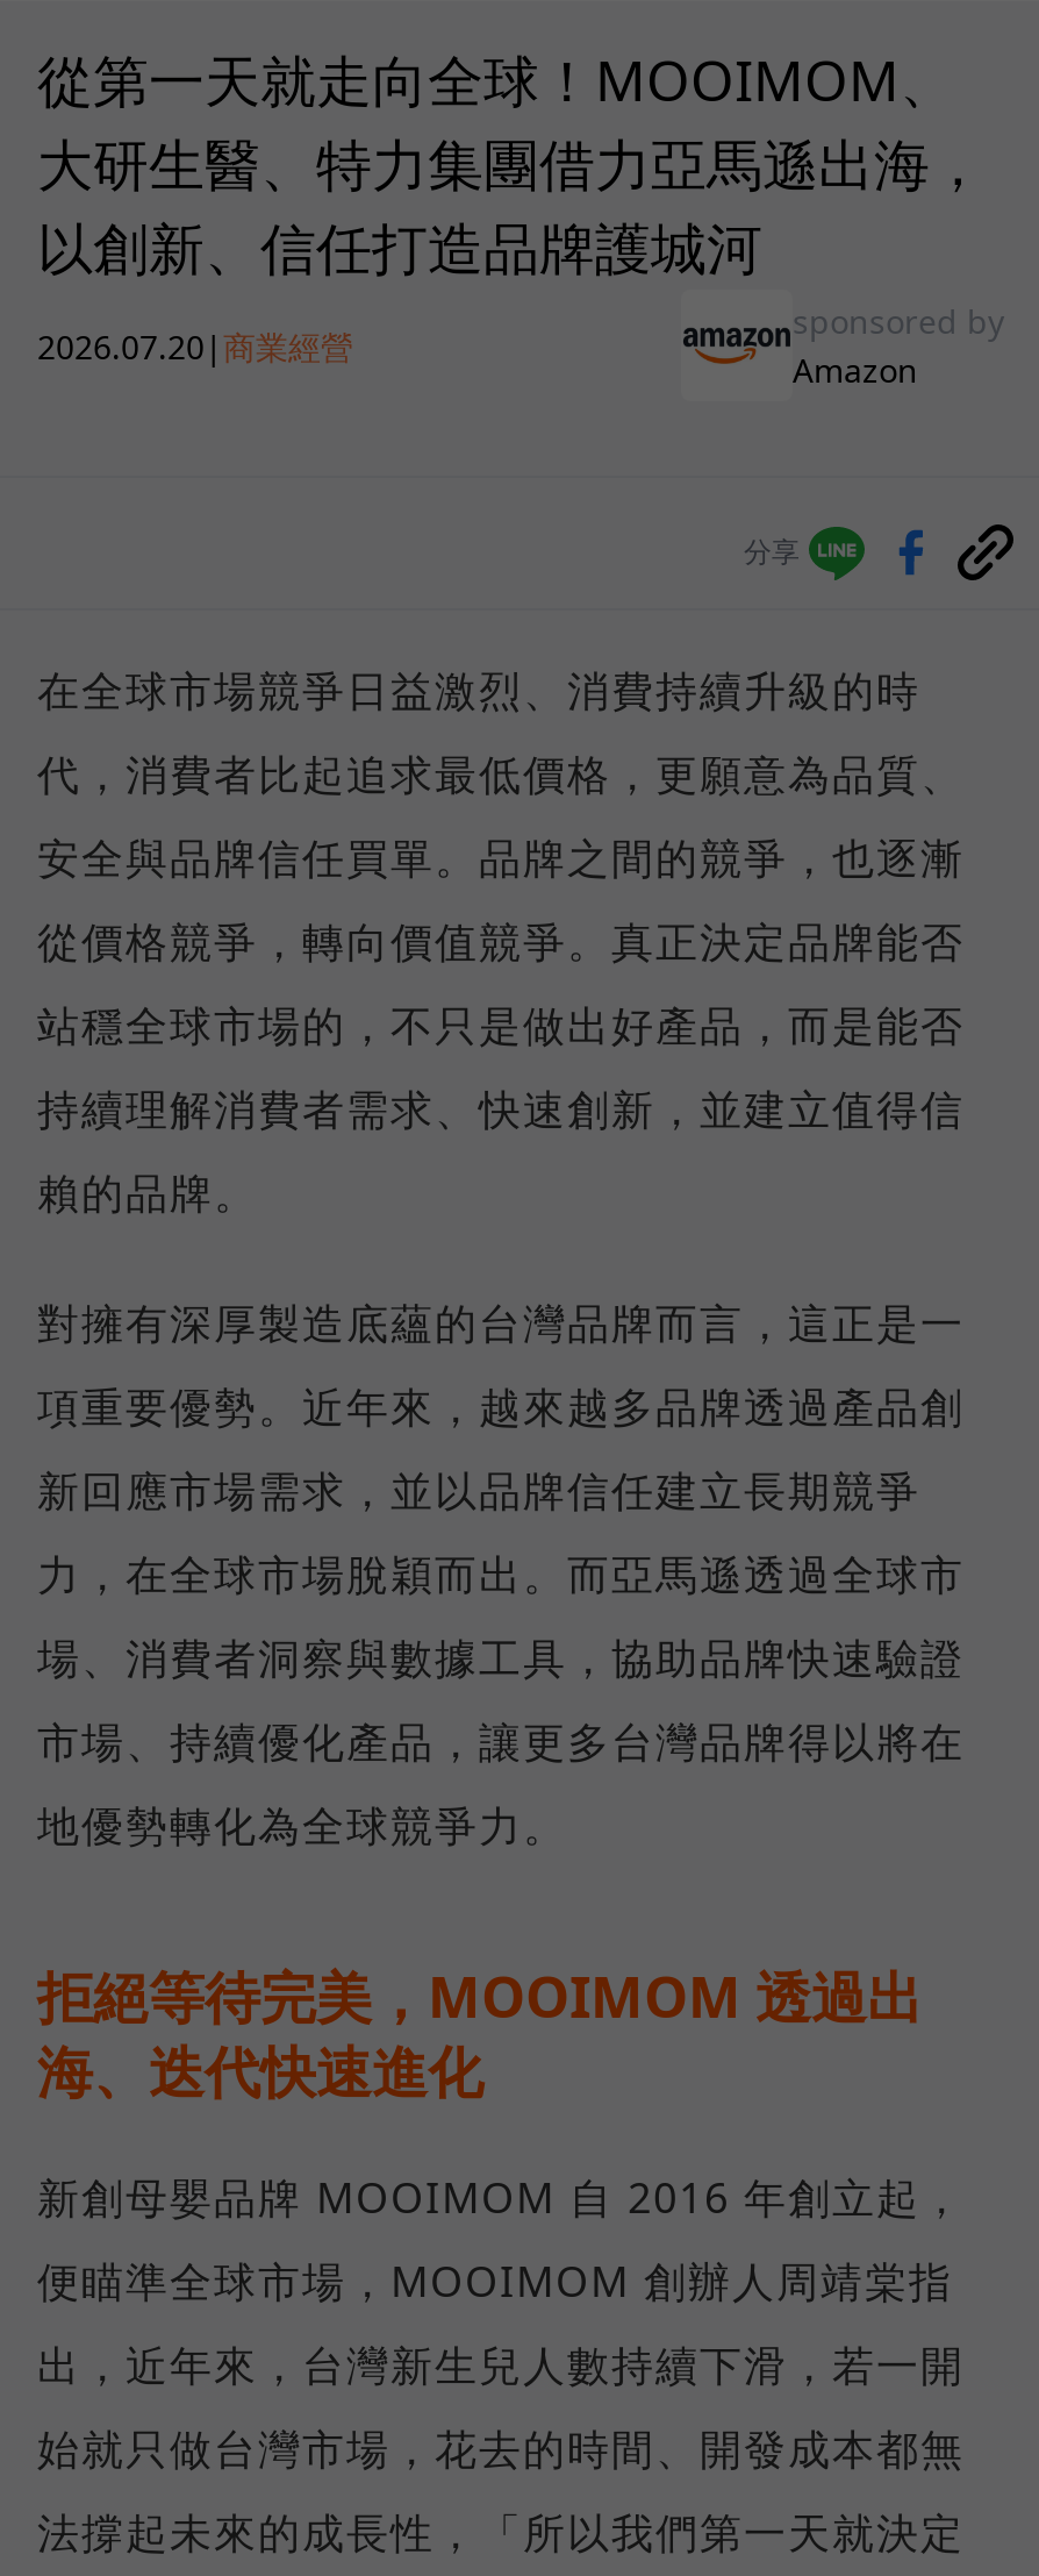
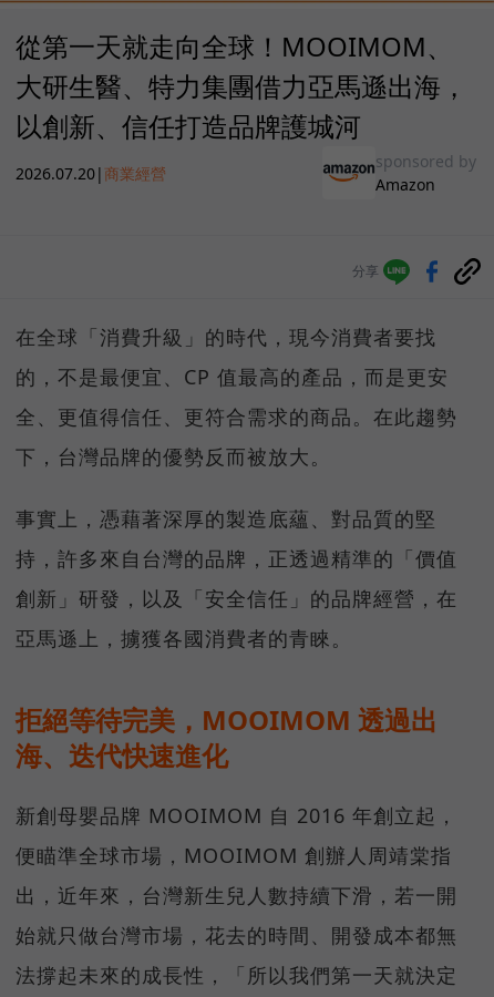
[37,663,965,1854] 在全球市場競爭日益激烈、消費持續升級的時 | 代，消費者比起追求最低價格，更願意為品質、 | 安全與品牌信任買單。品牌之間的競爭，也逐漸 | 從價格競爭，轉向價值競爭。真正決定品牌能否 | 站穩全球市場的，不只是做出好產品，而是能否 | 持續理解消費者需求、快速創新，並建立值得信 | 賴的品牌。 | 對擁有深厚製造底蘊的台灣品牌而言，這正是一 | 項重要優勢。近年來，越來越多品牌透過產品創 | 新回應市場需求，並以品牌信任建立長期競爭 | 力，在全球市場脫穎而出。而亞馬遜透過全球市 | 場、消費者洞察與數據工具，協助品牌快速驗證 | 市場、持續優化產品，讓更多台灣品牌得以將在 | 地優勢轉化為全球競爭力。 -> [16,324,457,652] 在全球「消費升級」的時代，現今消費者要找 | 的，不是最便宜、CP 值最高的產品，而是更安 | 全、更值得信任、更符合需求的商品。在此趨勢 | 下，台灣品牌的優勢反而被放大。 | 事實上，憑藉著深厚的製造底蘊、對品質的堅 | 持，許多來自台灣的品牌，正透過精準的「價值 | 創新」研發，以及「安全信任」的品牌經營，在 | 亞馬遜上，擄獲各國消費者的青睞。

